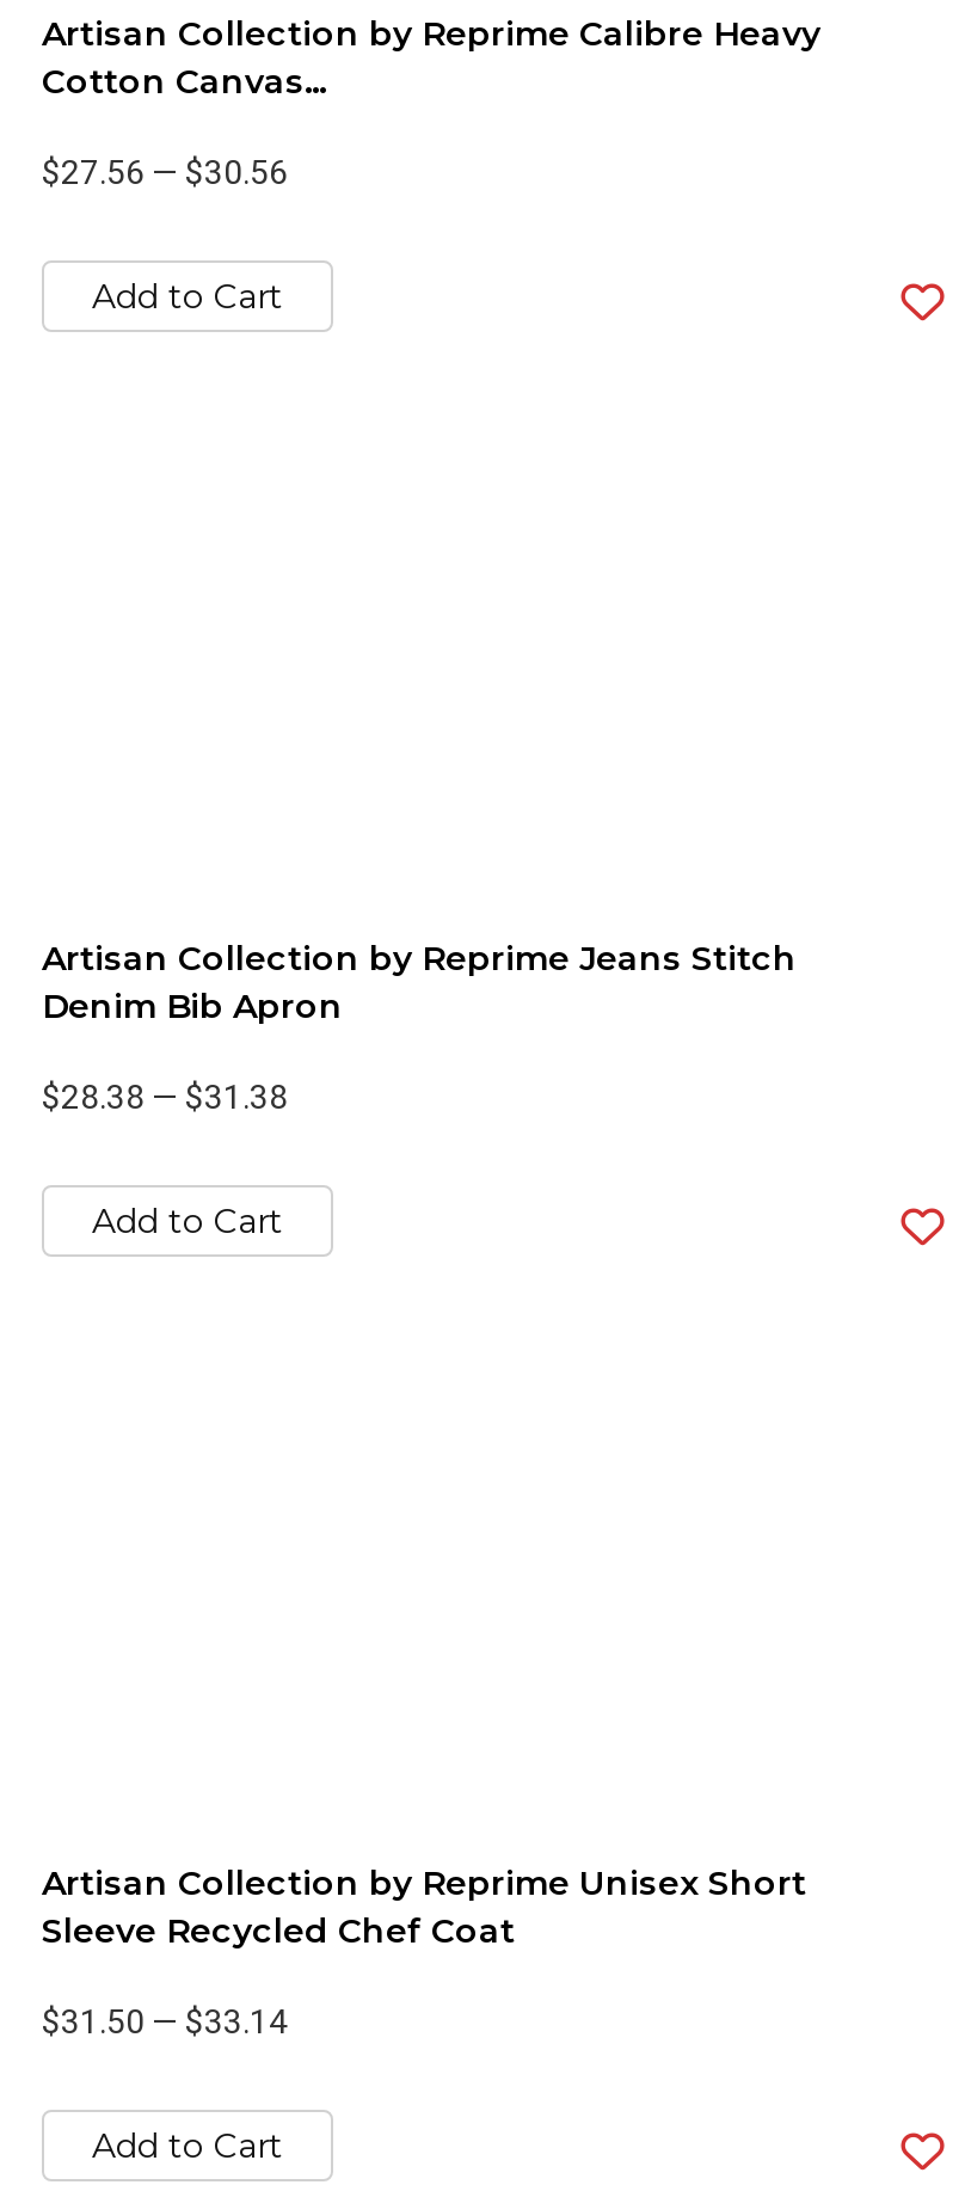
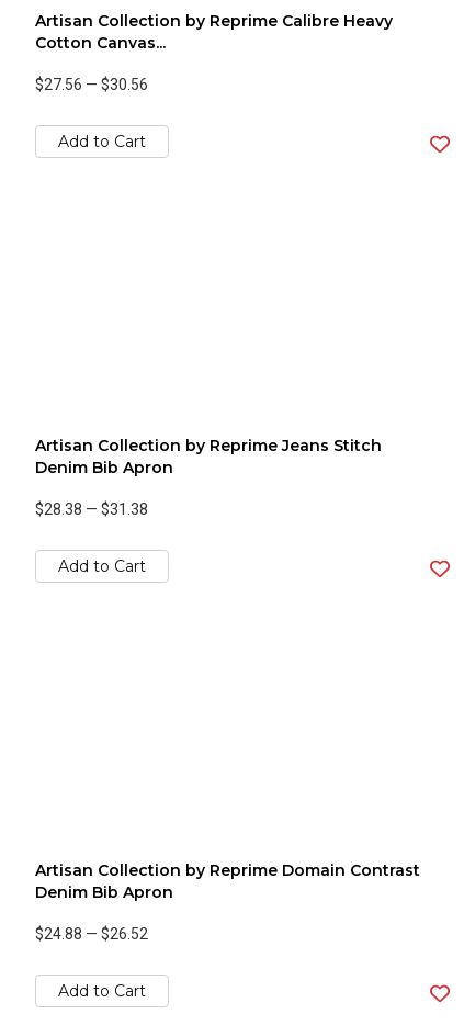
[42,1861,806,1952] Artisan Collection by Reprime Unisex Short | Sleeve Recycled Chef Coat -> [35,860,420,902] Artisan Collection by Reprime Domain Contrast | Denim Bib Apron
[42,2002,288,2040] $31.50 — $33.14 -> [35,925,148,943] $24.88 — $26.52

